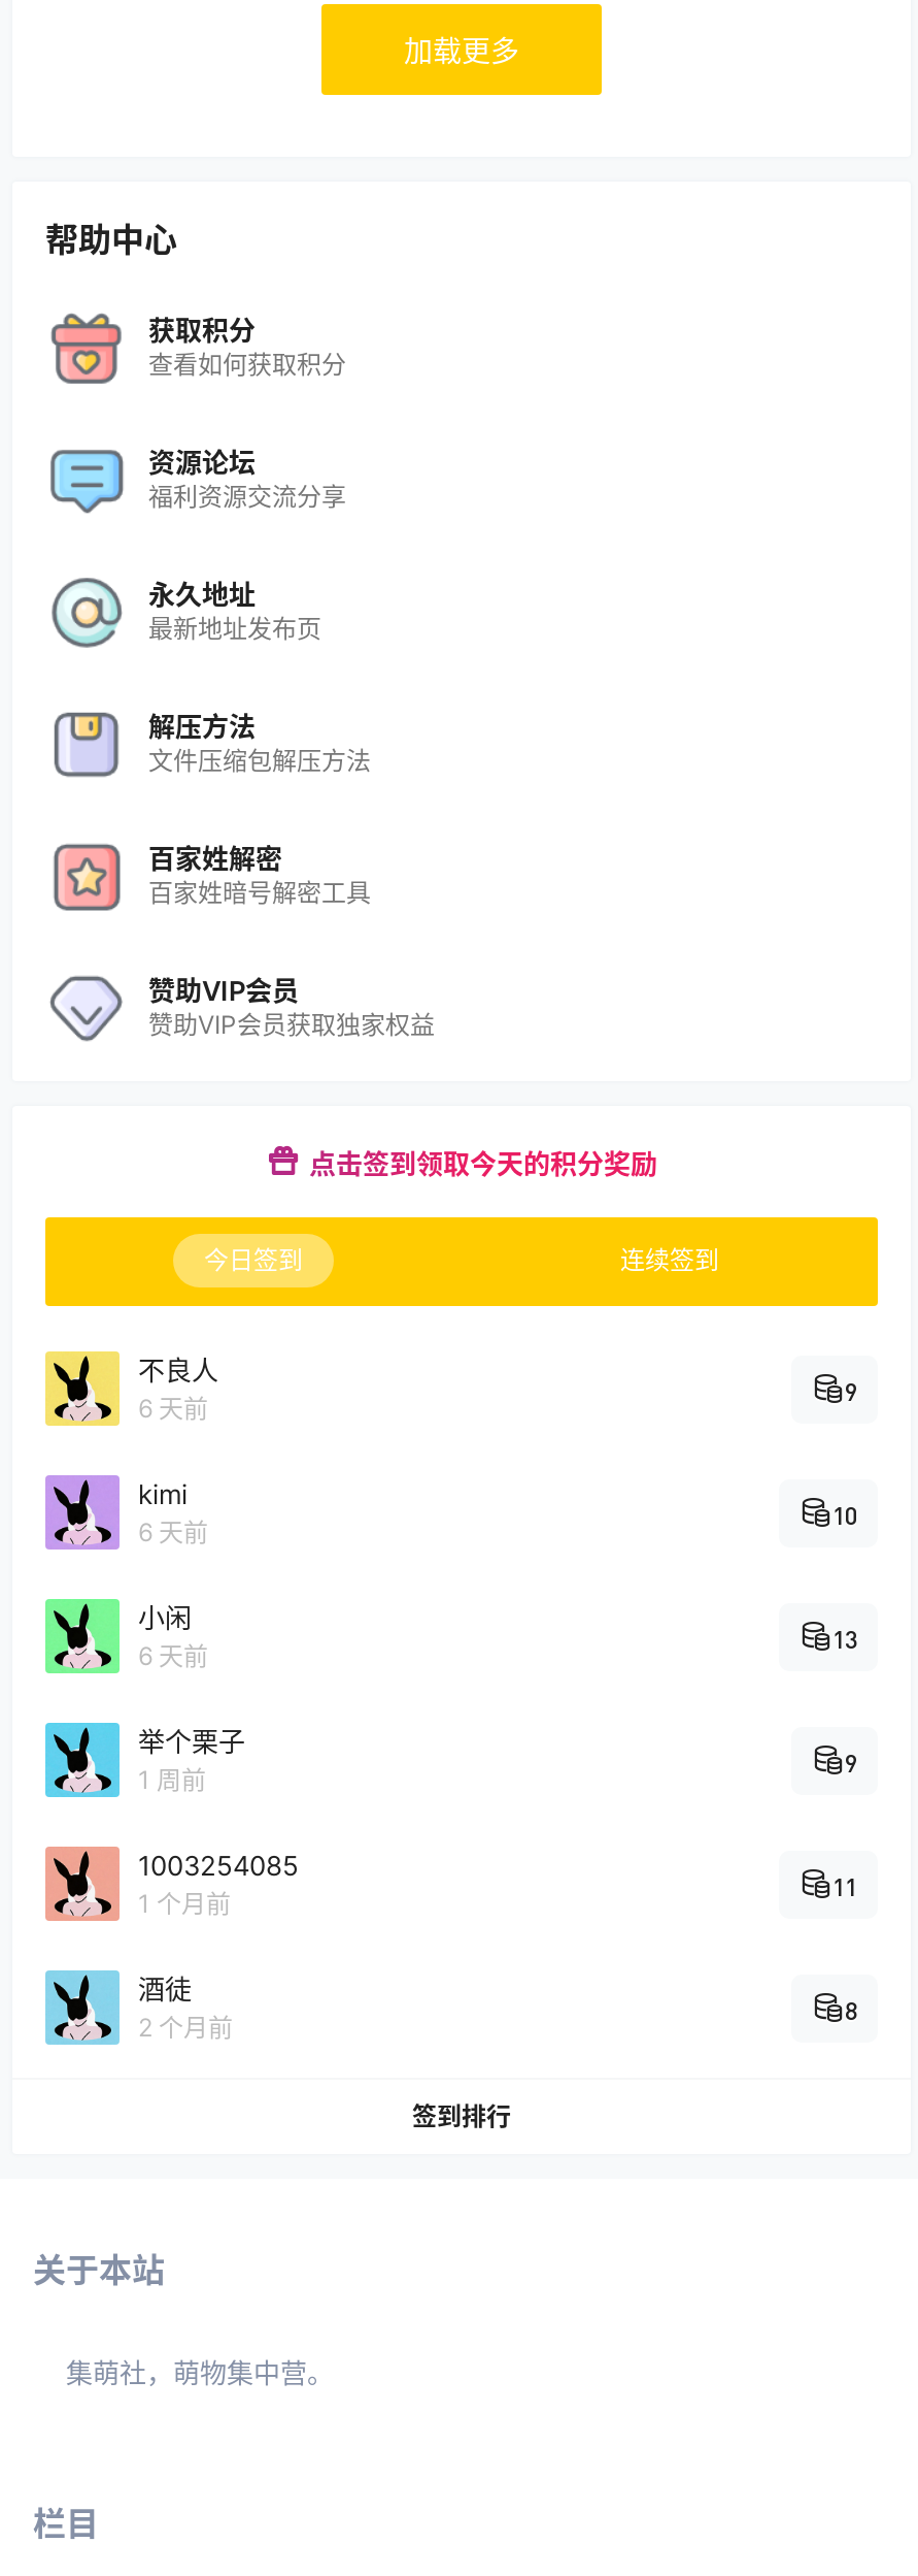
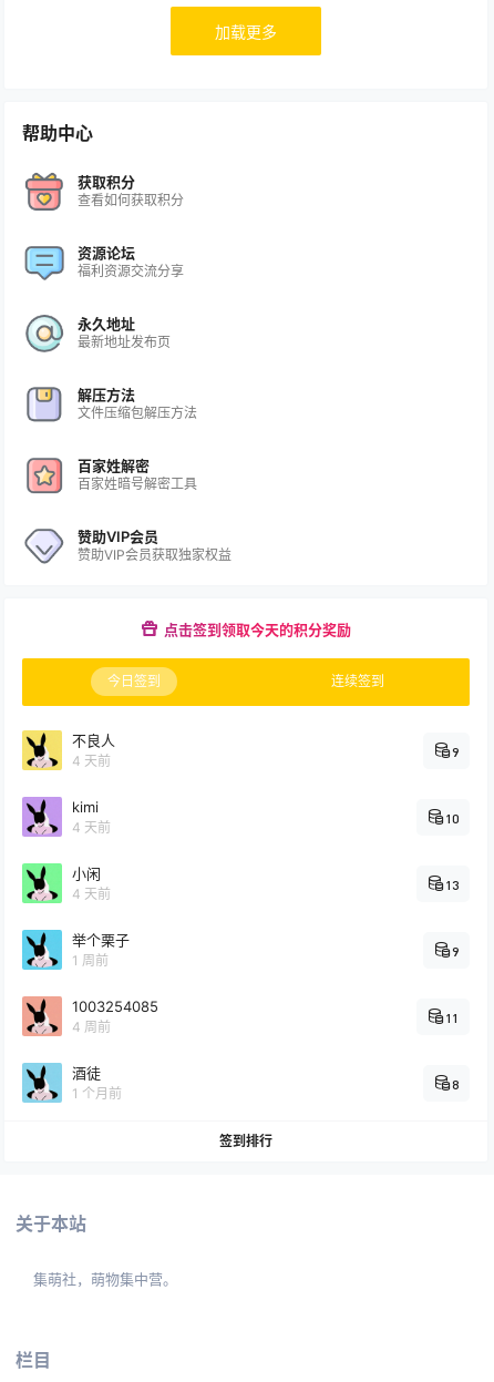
[138,1393,208,1424] 6 天前 -> [72,753,111,769] 4 天前
[138,1517,208,1547] 6 天前 -> [72,819,111,836] 4 天前
[138,1640,208,1671] 6 天前 -> [72,885,111,902] 4 天前
[138,1888,231,1919] 1 个月前 -> [72,1018,111,1035] 4 周前
[138,2012,233,2043] 2 个月前 -> [72,1085,122,1102] 1 个月前

